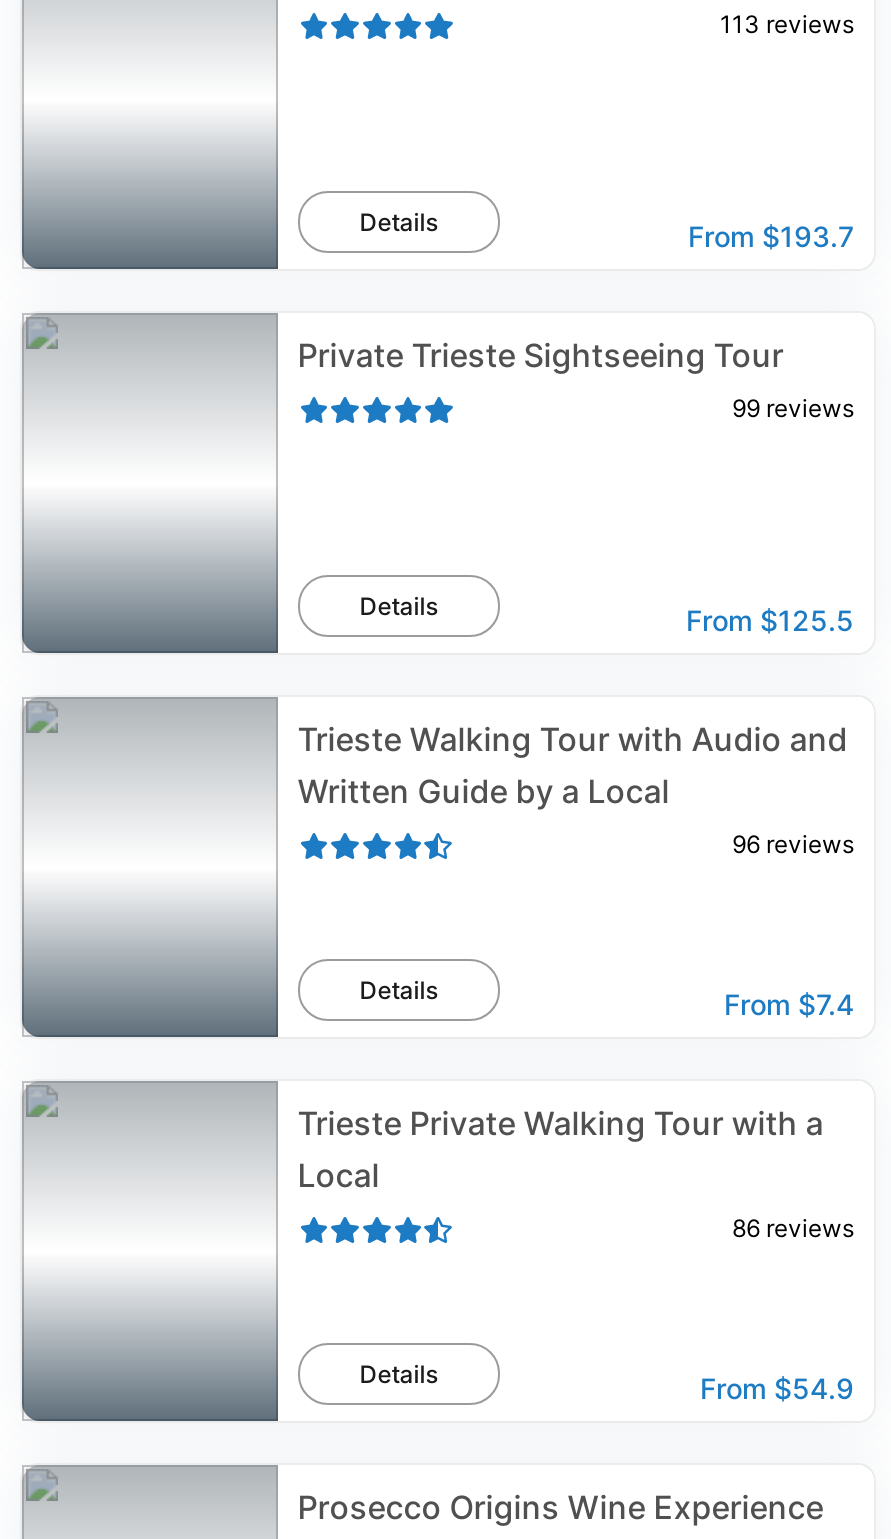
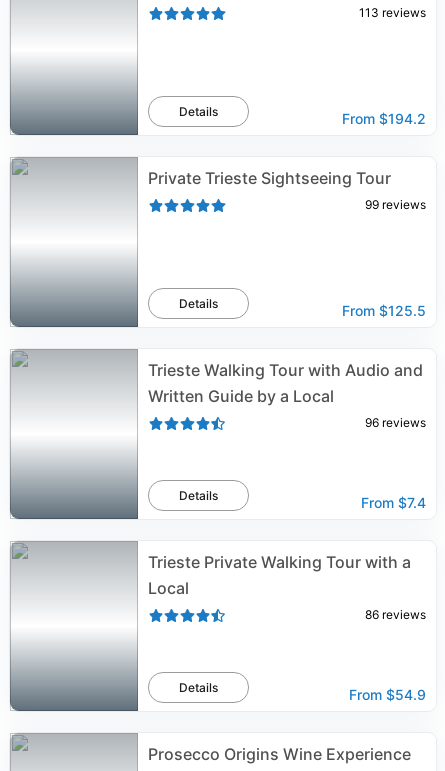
[688,219,854,253] From $193.7 -> [342,110,426,127] From $194.2

